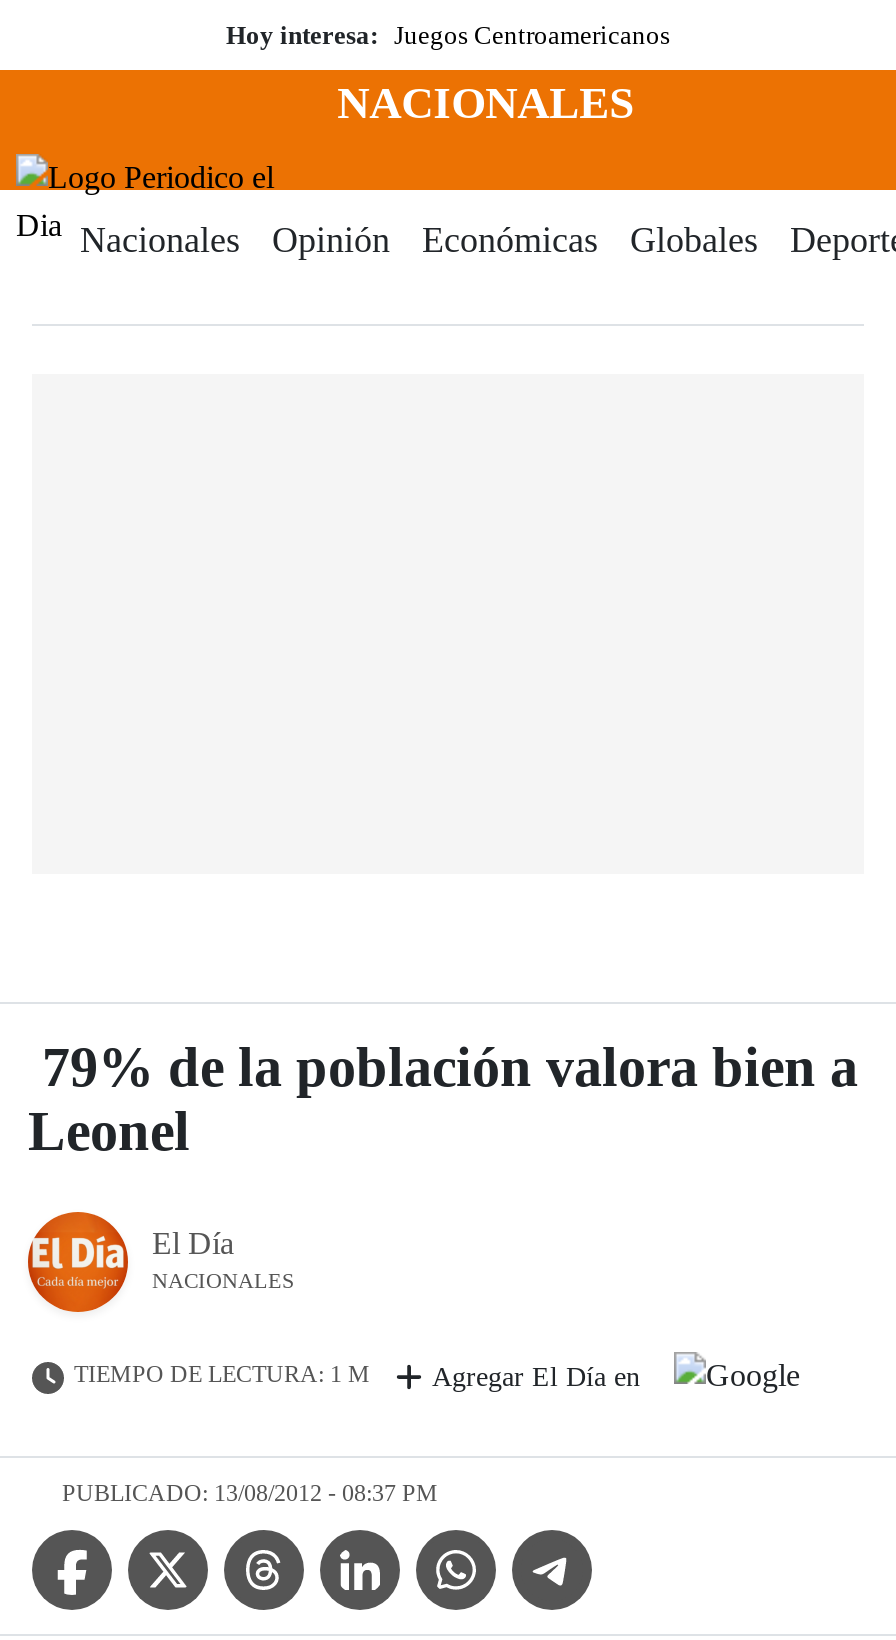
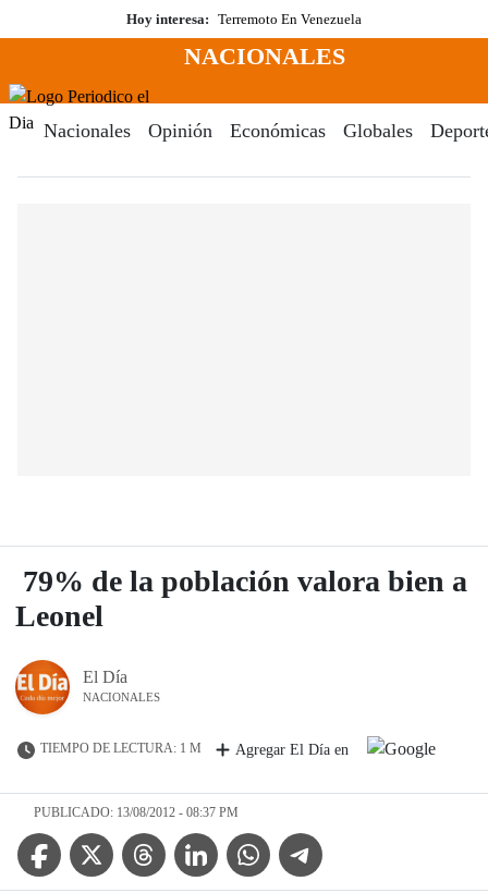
[226,20,670,50] Hoy interesa: Juegos Centroamericanos -> [126,11,362,27] Hoy interesa: Terremoto En Venezuela

